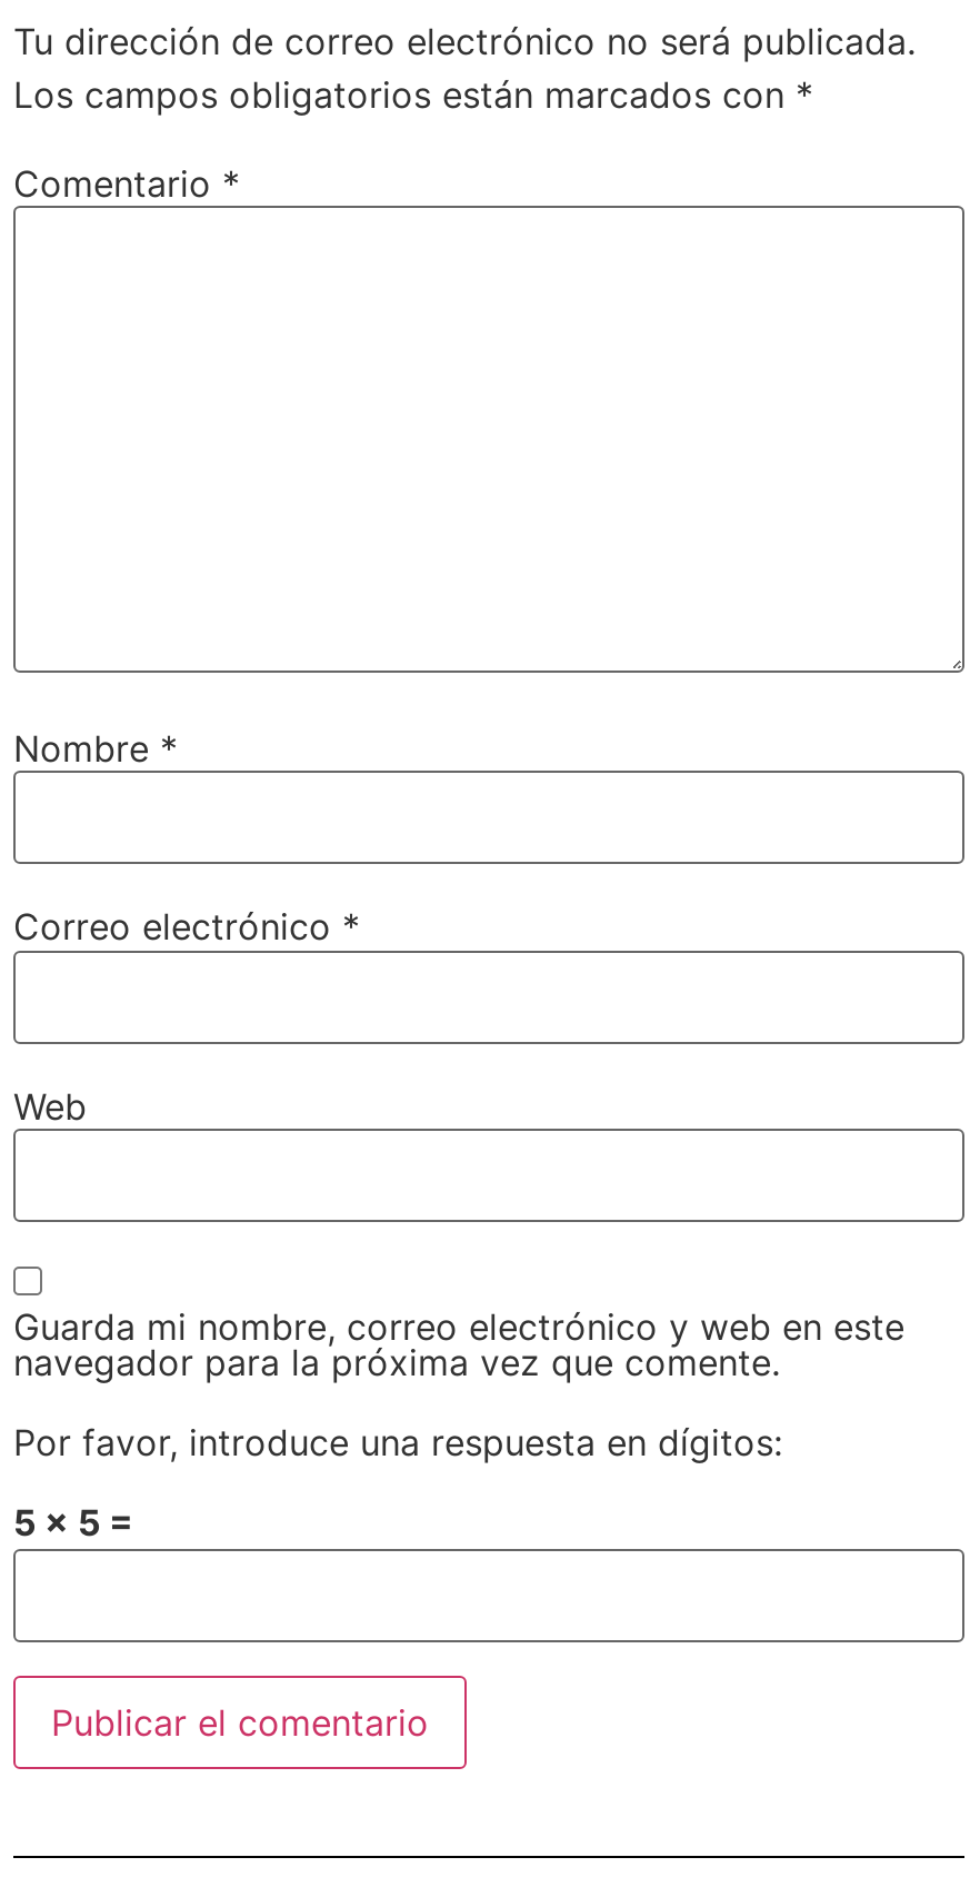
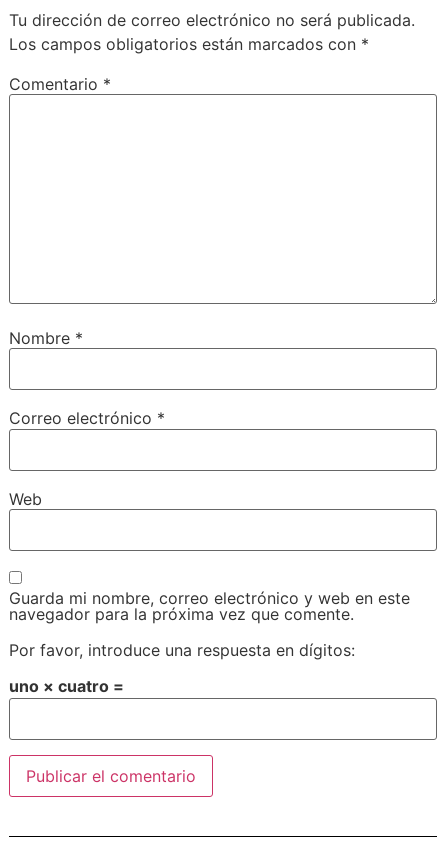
[13,1501,133,1545] 5 × 5 = -> [9,676,124,696] uno × cuatro =

